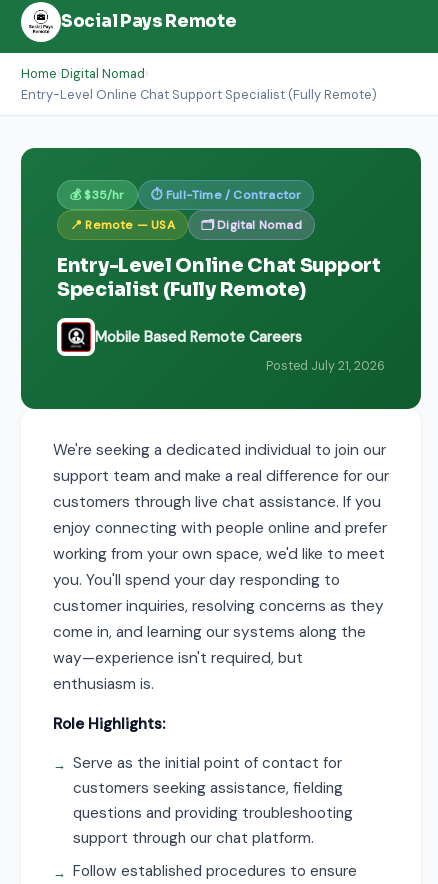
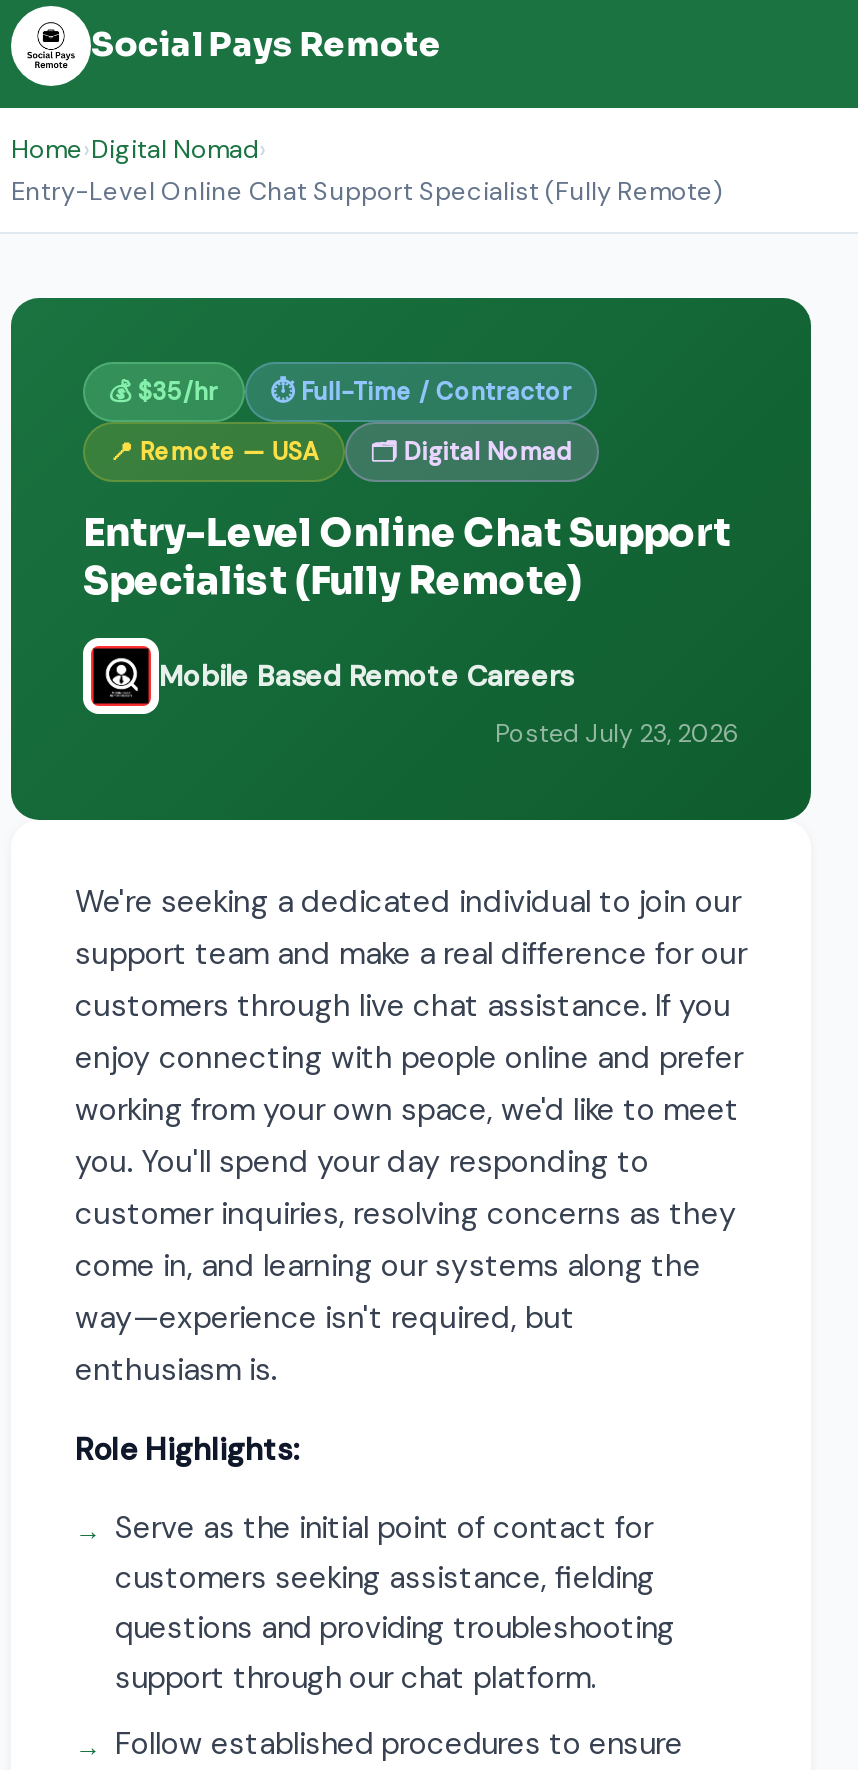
[266,358,385,374] Posted July 21, 2026 -> [495,718,739,750] Posted July 23, 2026

